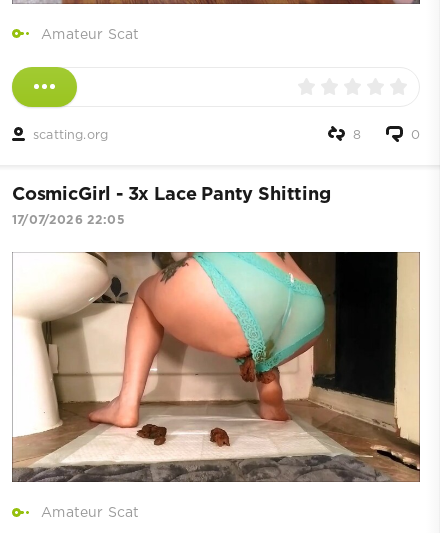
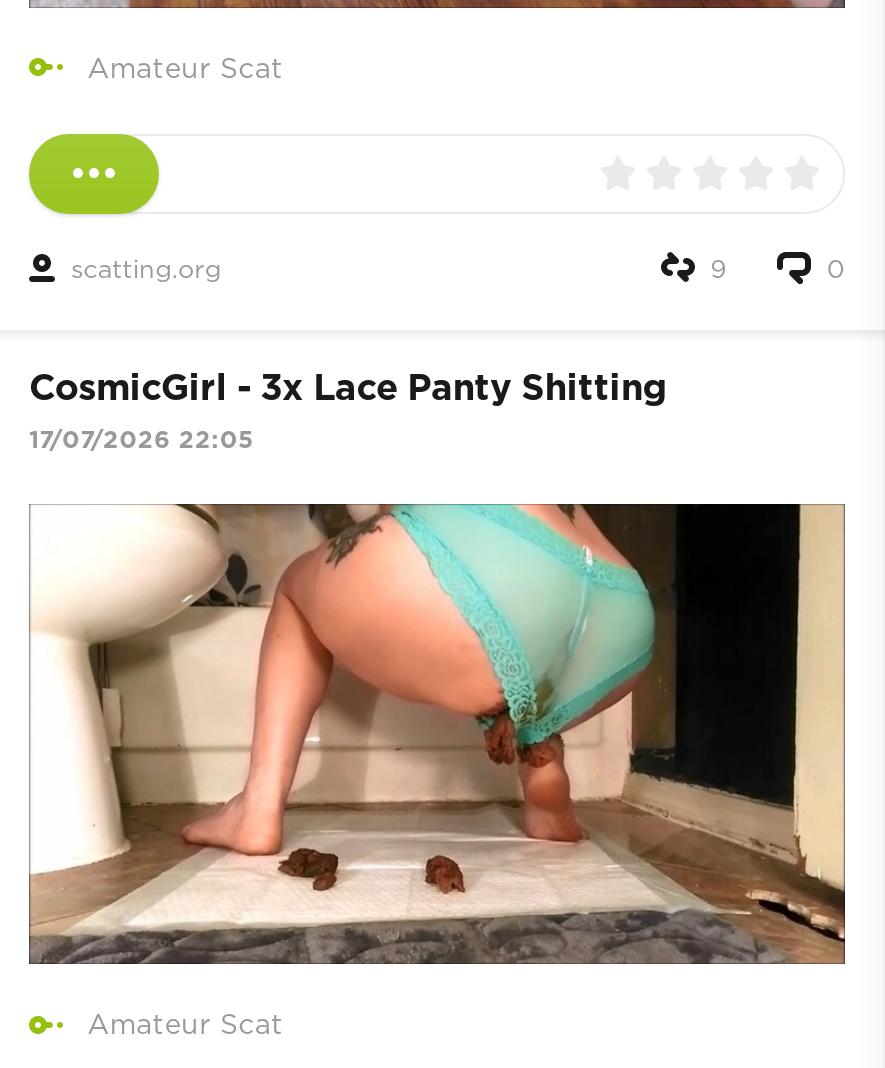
[353,130,361,141] 8 -> [710,259,727,281] 9

